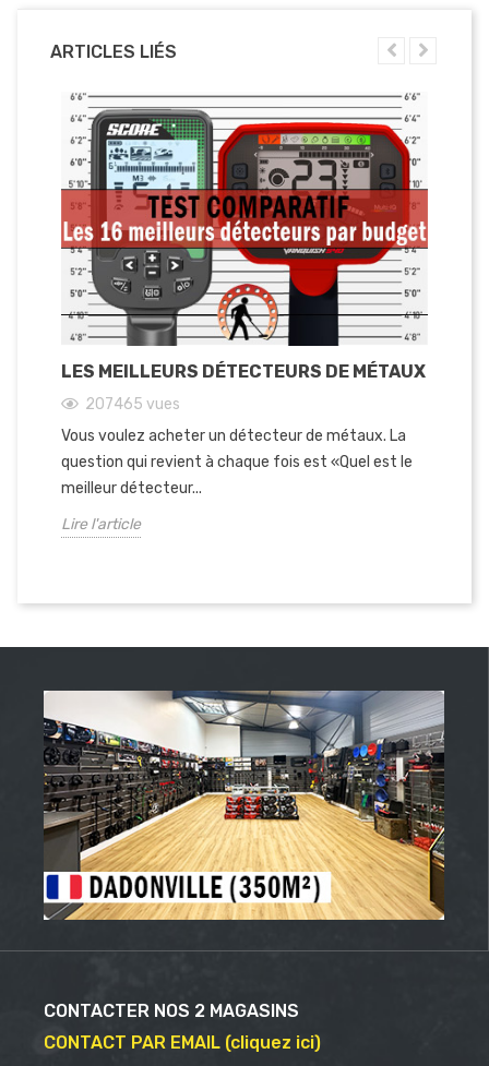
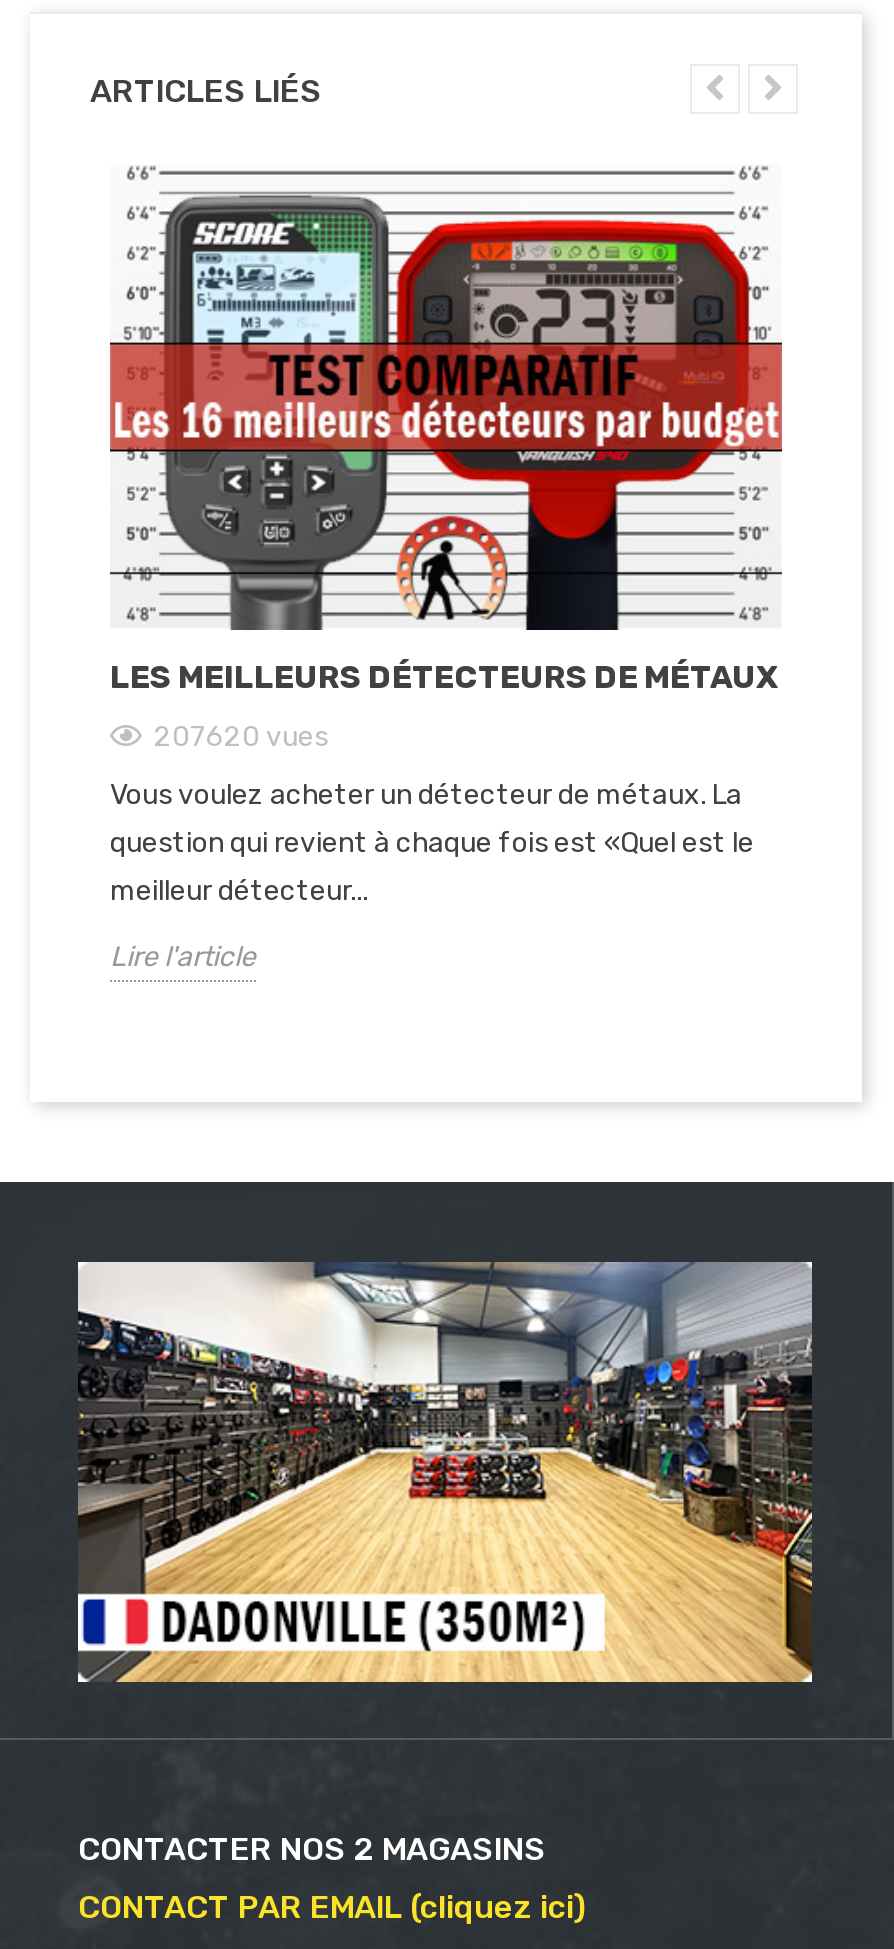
[82,395,180,413] 207465 vues -> [148,720,328,754] 207620 vues

